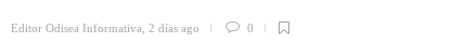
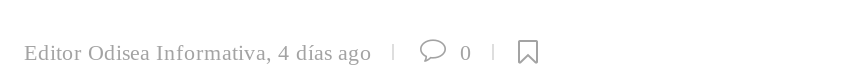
[11,21,199,34] Editor Odisea Informativa, 2 días ago -> [24,39,372,63] Editor Odisea Informativa, 4 días ago

